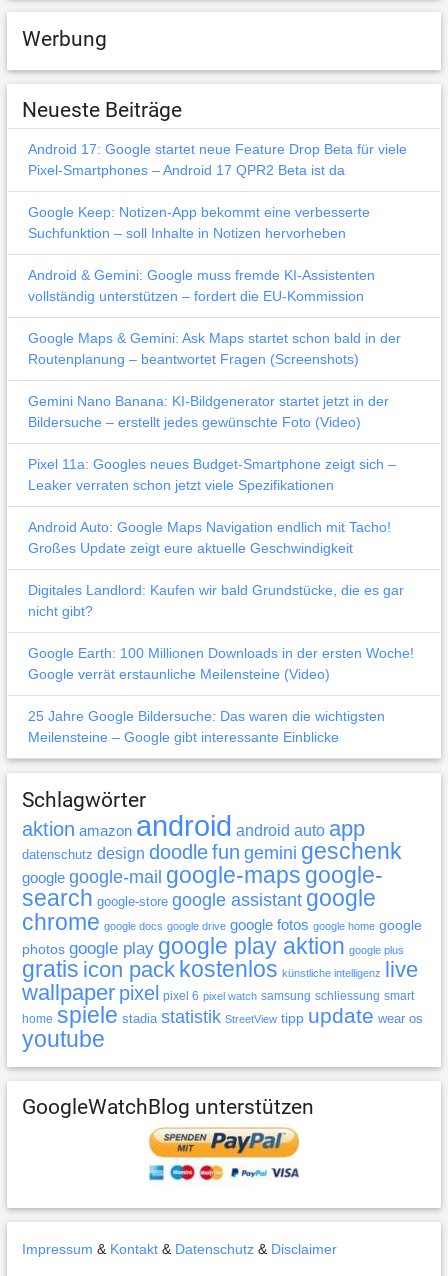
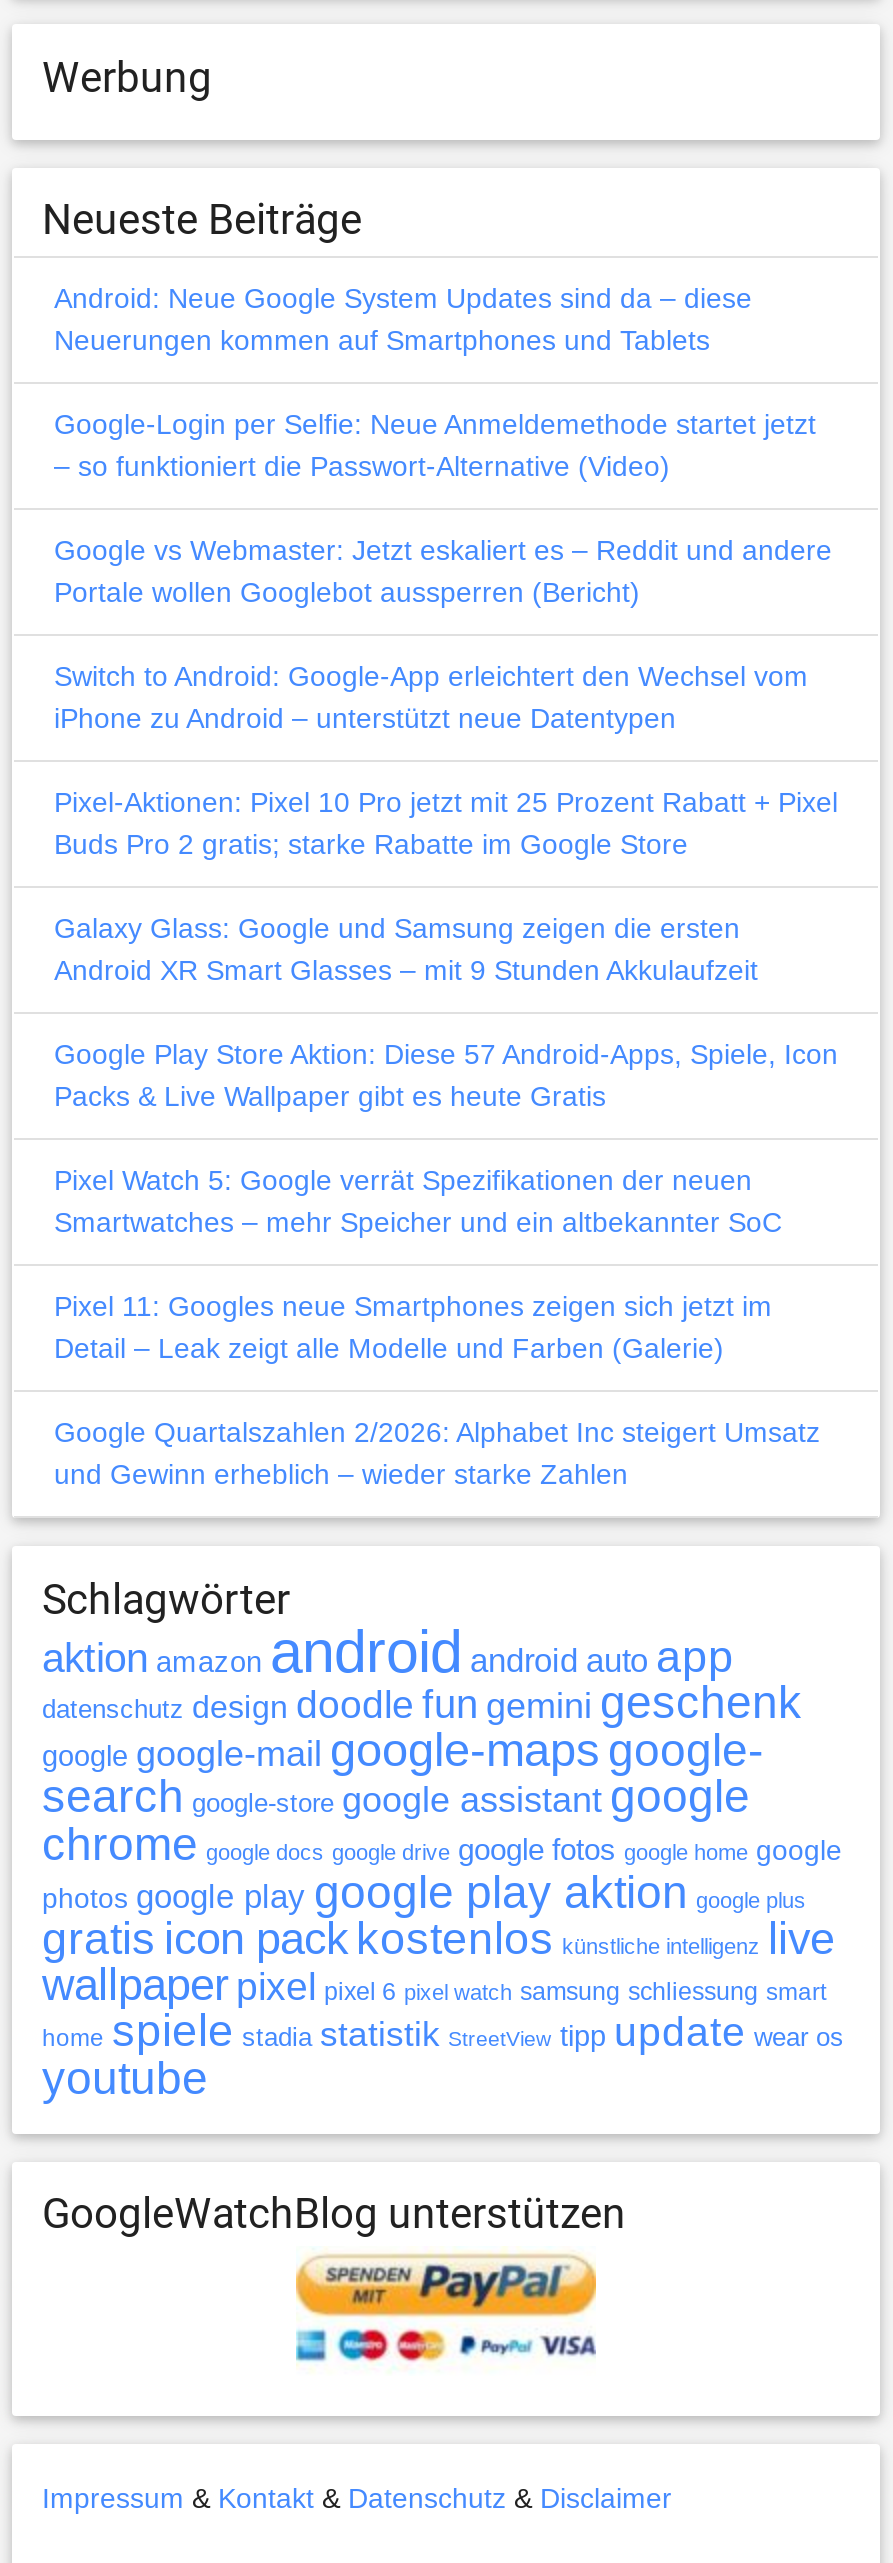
[28,141,407,178] Android 17: Google startet neue Feature Drop Beta für viele | Pixel-Smartphones – Android 17 QPR2 Beta ist da -> [54,282,752,356] Android: Neue Google System Updates sind da – diese | Neuerungen kommen auf Smartphones und Tablets
[28,204,370,241] Google Keep: Notizen-App bekommt eine verbesserte | Suchfunktion – soll Inhalte in Notizen hervorheben -> [54,408,816,482] Google-Login per Selfie: Neue Anmeldemethode startet jetzt | – so funktioniert die Passwort-Alternative (Video)
[28,267,375,304] Android & Gemini: Google muss fremde KI-Assistenten | vollständig unterstützen – fordert die EU-Kommission -> [54,534,832,608] Google vs Webmaster: Jetzt eskaliert es – Reddit und andere | Portale wollen Googlebot aussperren (Bericht)
[28,330,401,367] Google Maps & Gemini: Ask Maps startet schon bald in der | Routenplanung – beantwortet Fragen (Screenshots) -> [54,660,808,734] Switch to Android: Google-App erleichtert den Wechsel vom | iPhone zu Android – unterstützt neue Datentypen
[28,393,389,430] Gemini Nano Banana: KI-Bildgenerator startet jetzt in der | Bildersuche – erstellt jedes gewünschte Foto (Video) -> [54,786,838,860] Pixel-Aktionen: Pixel 10 Pro jetzt mit 25 Prozent Rabatt + Pixel | Buds Pro 2 gratis; starke Rabatte im Google Store
[28,456,396,493] Pixel 11a: Googles neues Budget-Smartphone zeigt sich – | Leaker verraten schon jetzt viele Spezifikationen -> [54,912,758,986] Galaxy Glass: Google und Samsung zeigen die ersten | Android XR Smart Glasses – mit 9 Stunden Akkulaufzeit
[28,519,391,556] Android Auto: Google Maps Navigation endlich mit Tacho! | Großes Update zeigt eure aktuelle Geschwindigkeit -> [54,1038,838,1112] Google Play Store Aktion: Diese 57 Android-Apps, Spiele, Icon | Packs & Live Wallpaper gibt es heute Gratis
[28,582,404,619] Digitales Landlord: Kaufen wir bald Grundstücke, die es gar | nicht gibt? -> [54,1164,782,1238] Pixel Watch 5: Google verrät Spezifikationen der neuen | Smartwatches – mehr Speicher und ein altbekannter SoC
[28,645,414,682] Google Earth: 100 Millionen Downloads in der ersten Woche! | Google verrät erstaunliche Meilensteine (Video) -> [54,1290,772,1364] Pixel 11: Googles neue Smartphones zeigen sich jetzt im | Detail – Leak zeigt alle Modelle und Farben (Galerie)
[28,708,385,745] 25 Jahre Google Bildersuche: Das waren die wichtigsten | Meilensteine – Google gibt interessante Einblicke -> [54,1416,820,1490] Google Quartalszahlen 2/2026: Alphabet Inc steigert Umsatz | und Gewinn erheblich – wieder starke Zahlen

